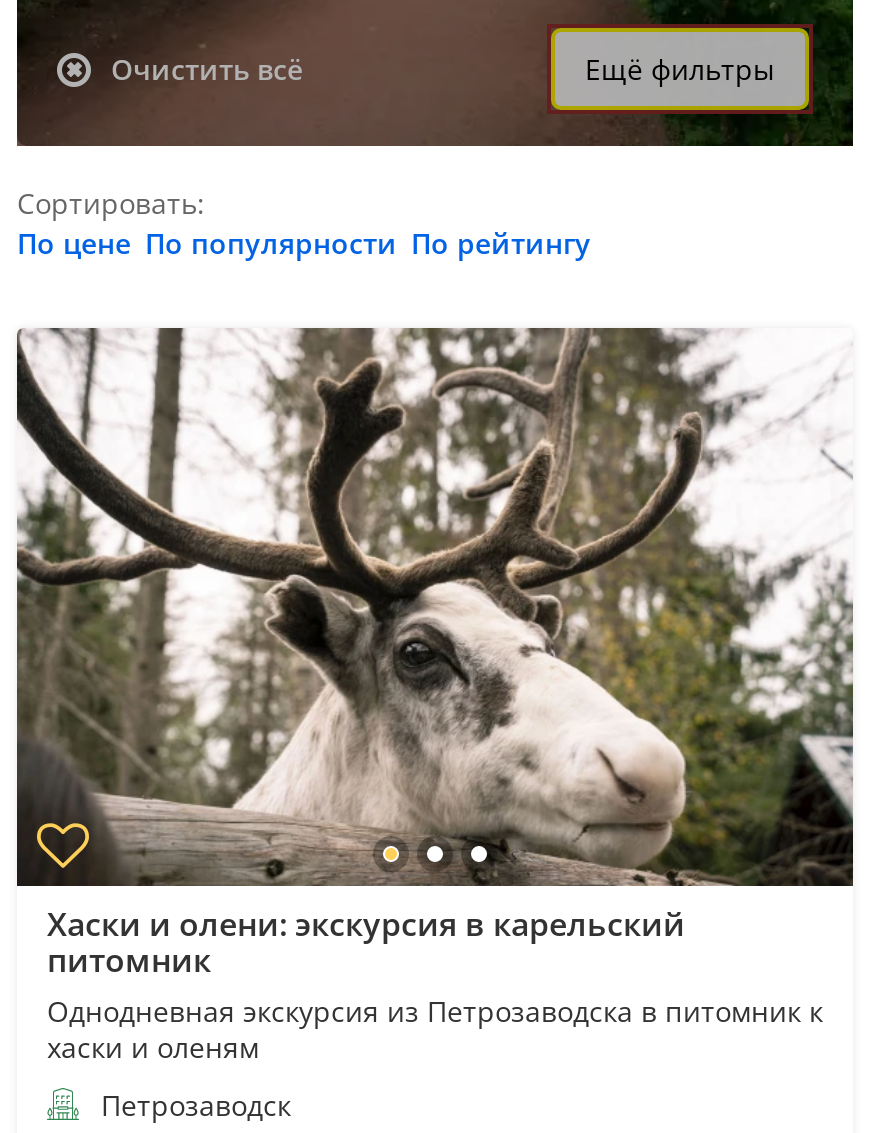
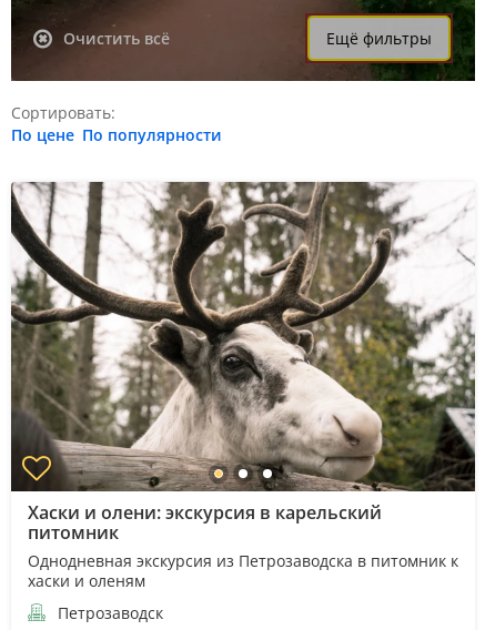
[17,224,591,262] По цене По популярности По рейтингу -> [11,124,222,145] По цене По популярности

